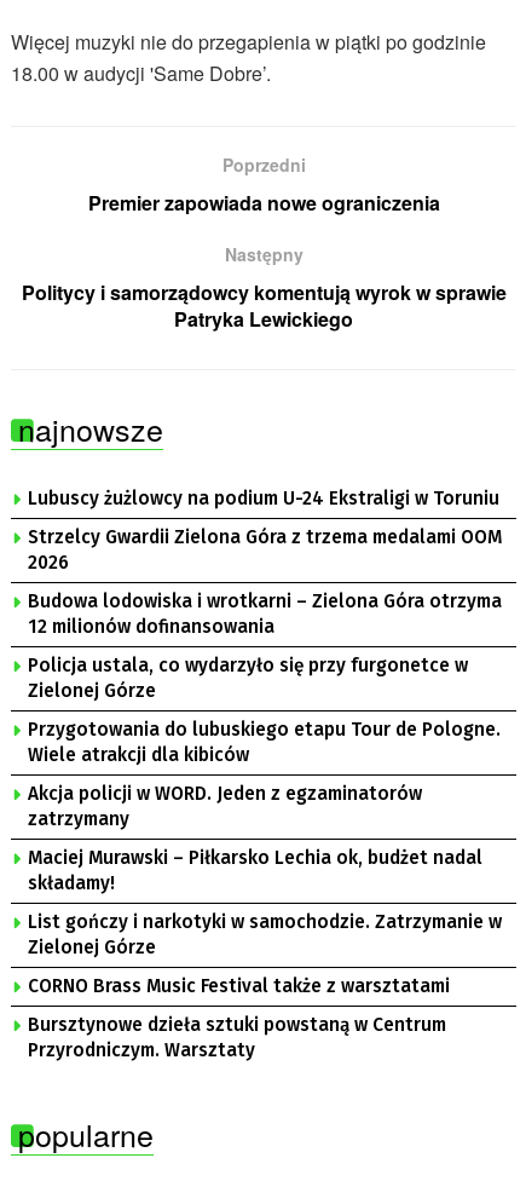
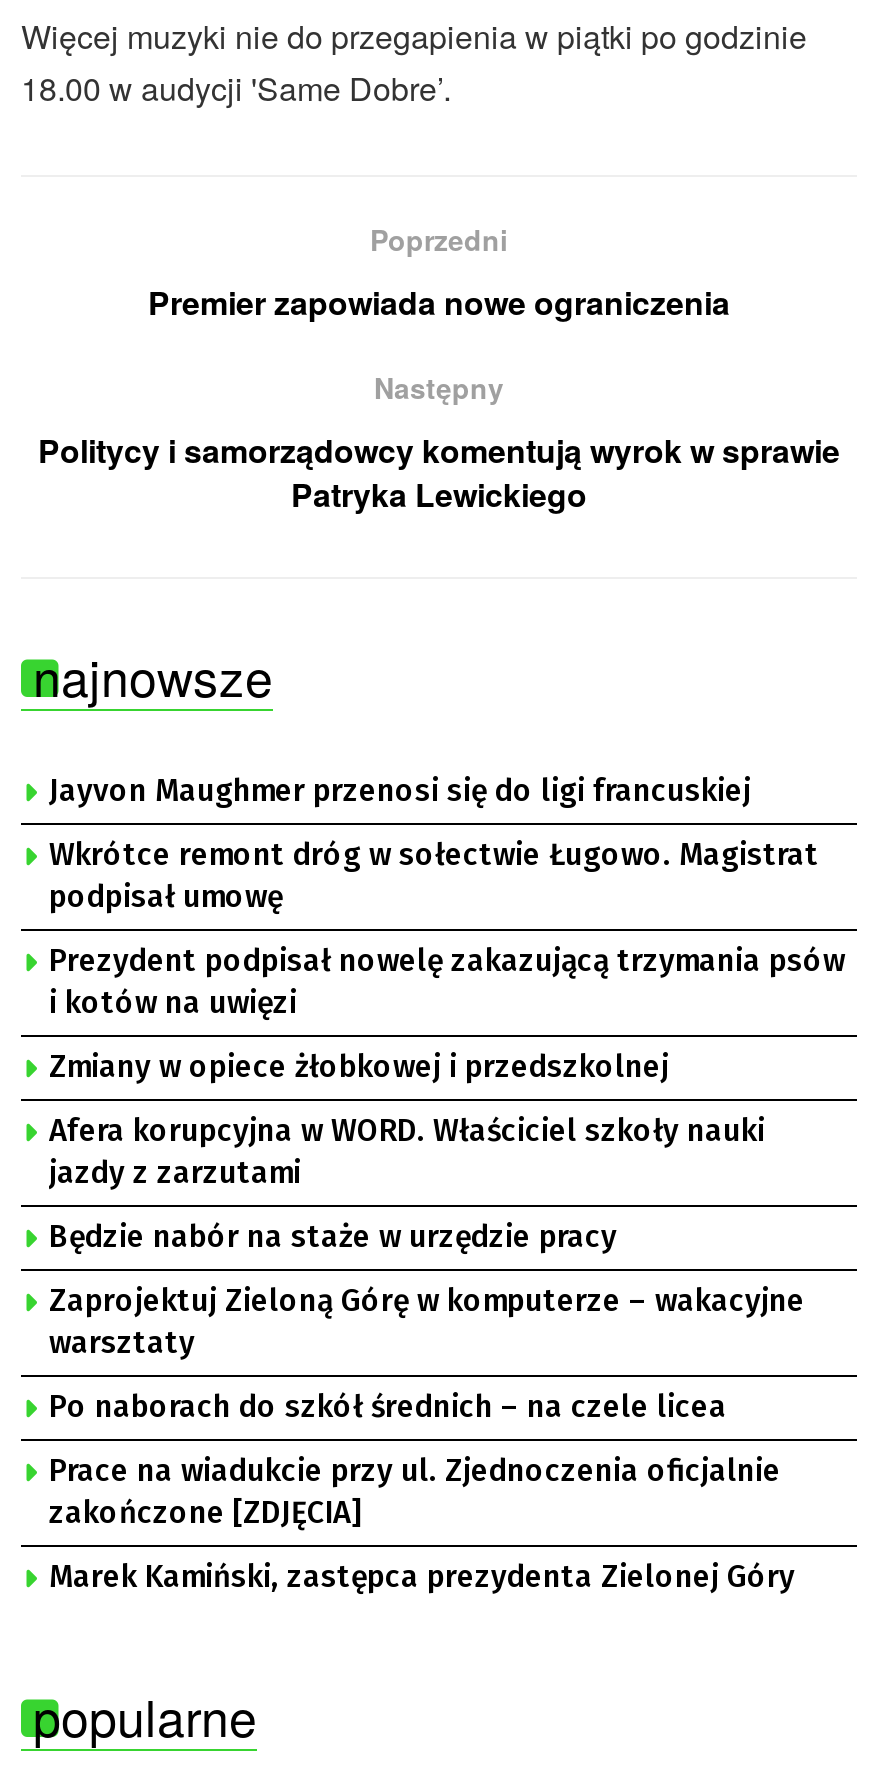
[28,488,501,509] Lubuscy żużlowcy na podium U-24 Ekstraligi w Toruniu -> [49,773,751,809] Jayvon Maughmer przenosi się do ligi francuskiej
[28,526,502,574] Strzelcy Gwardii Zielona Góra z trzema medalami OOM | 2026 -> [49,837,819,915] Wkrótce remont dróg w sołectwie Ługowo. Magistrat | podpisał umowę
[28,590,502,638] Budowa lodowiska i wrotkarni – Zielona Góra otrzyma | 12 milionów dofinansowania -> [49,943,845,1021] Prezydent podpisał nowelę zakazującą trzymania psów | i kotów na uwięzi
[28,655,468,702] Policja ustala, co wydarzyło się przy furgonetce w | Zielonej Górze -> [49,1049,669,1085] Zmiany w opiece żłobkowej i przedszkolnej
[28,719,501,766] Przygotowania do lubuskiego etapu Tour de Pologne. | Wiele atrakcji dla kibiców -> [49,1113,765,1191] Afera korupcyjna w WORD. Właściciel szkoły nauki | jazdy z zarzutami
[28,783,422,830] Akcja policji w WORD. Jeden z egzaminatorów | zatrzymany -> [49,1219,617,1255] Będzie nabór na staże w urzędzie pracy
[28,847,482,894] Maciej Murawski – Piłkarsko Lechia ok, budżet nadal | składamy! -> [49,1283,805,1361] Zaprojektuj Zieloną Górę w komputerze – wakacyjne | warsztaty
[28,911,502,958] List gończy i narkotyki w samochodzie. Zatrzymanie w | Zielonej Górze -> [49,1389,727,1425] Po naborach do szkół średnich – na czele licea
[28,975,450,997] CORNO Brass Music Festival także z warsztatami -> [49,1453,781,1531] Prace na wiadukcie przy ul. Zjednoczenia oficjalnie | zakończone [ZDJĘCIA]
[28,1014,446,1061] Bursztynowe dzieła sztuki powstaną w Centrum | Przyrodniczym. Warsztaty -> [49,1559,795,1595] Marek Kamiński, zastępca prezydenta Zielonej Góry

